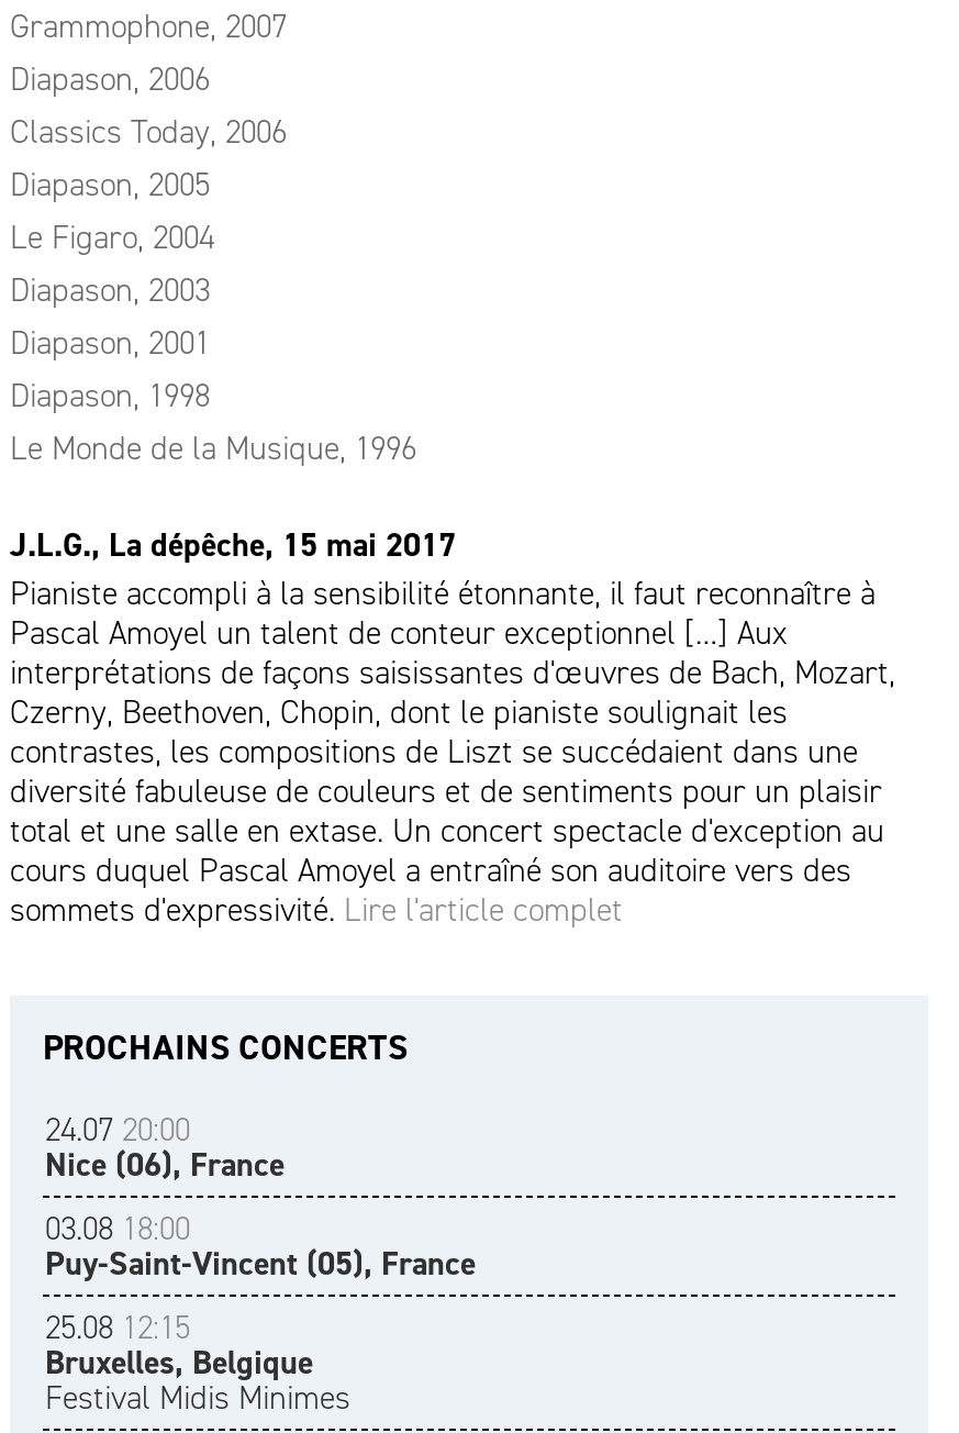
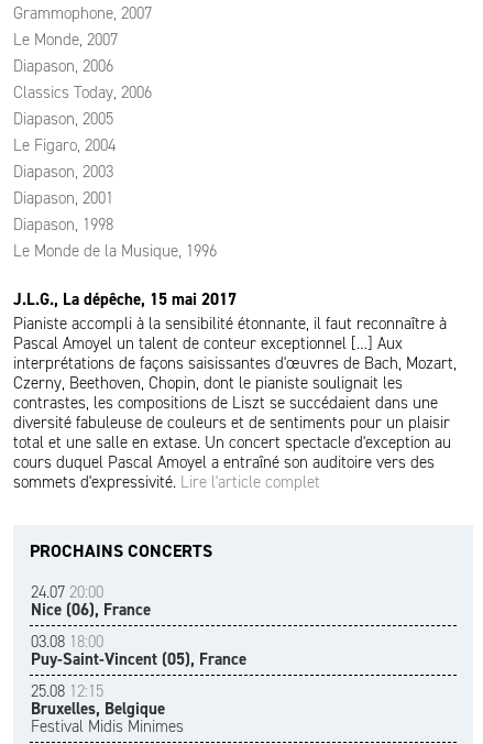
none -> [13,29,118,51] Le Monde, 2007

